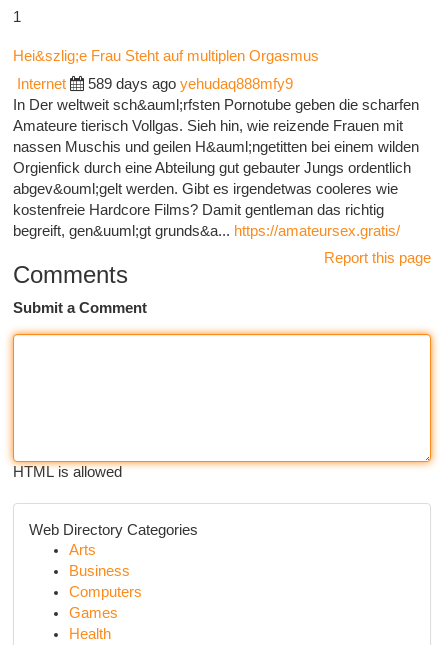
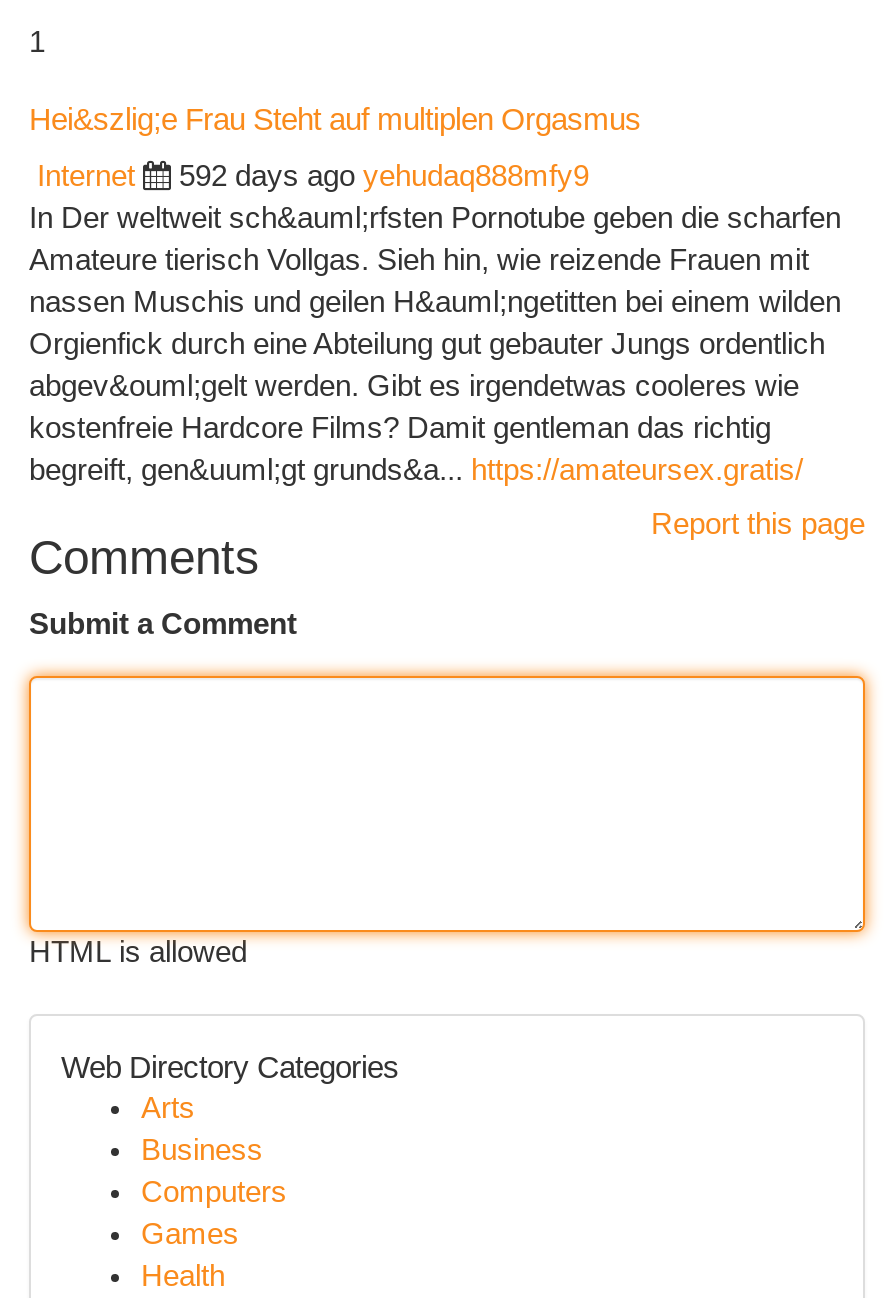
[88,76,293,92] 589 days ago yehudaq888mfy9 -> [179,160,589,192] 592 days ago yehudaq888mfy9

